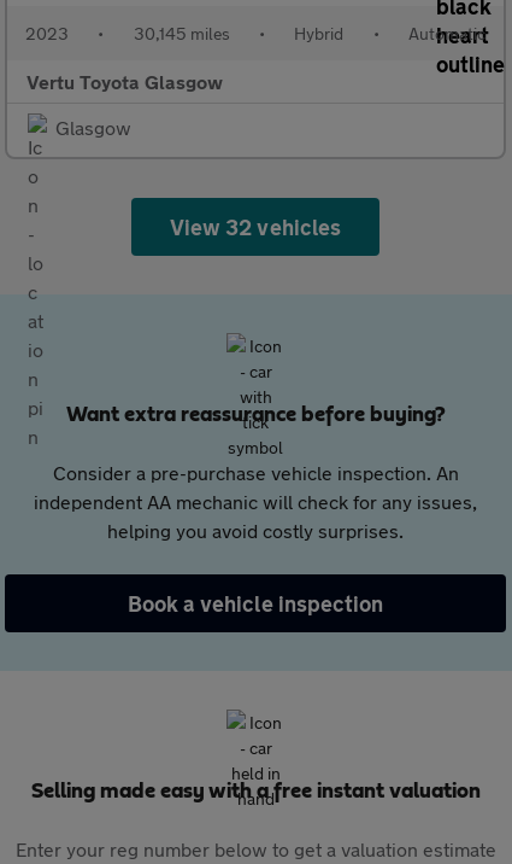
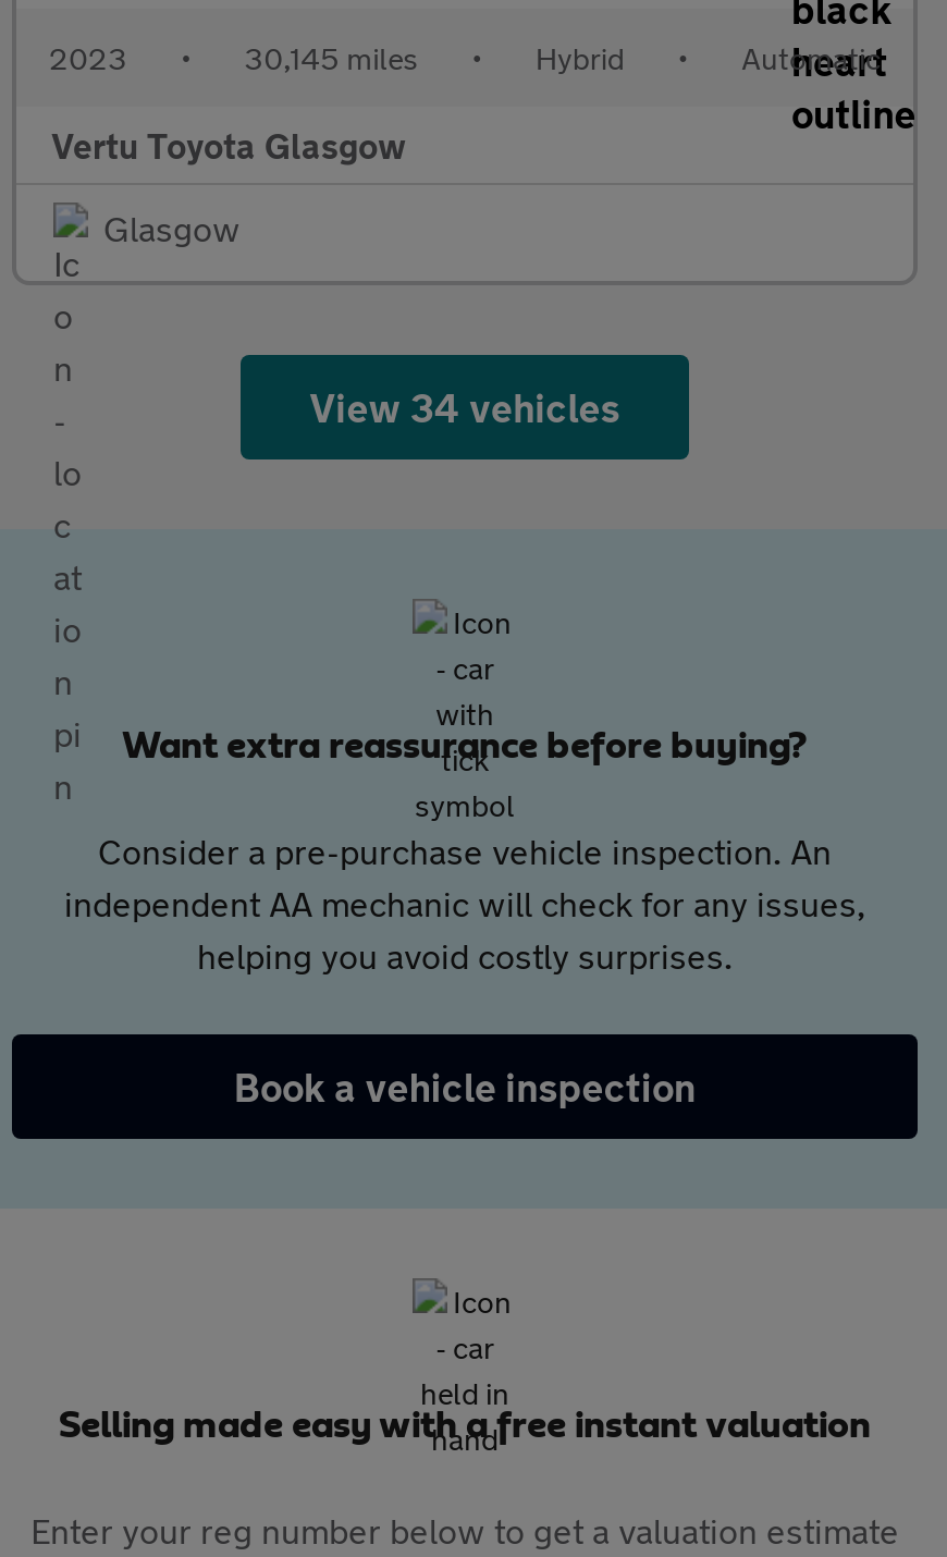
[170,214,341,240] View 32 vehicles -> [309,383,620,431] View 34 vehicles

